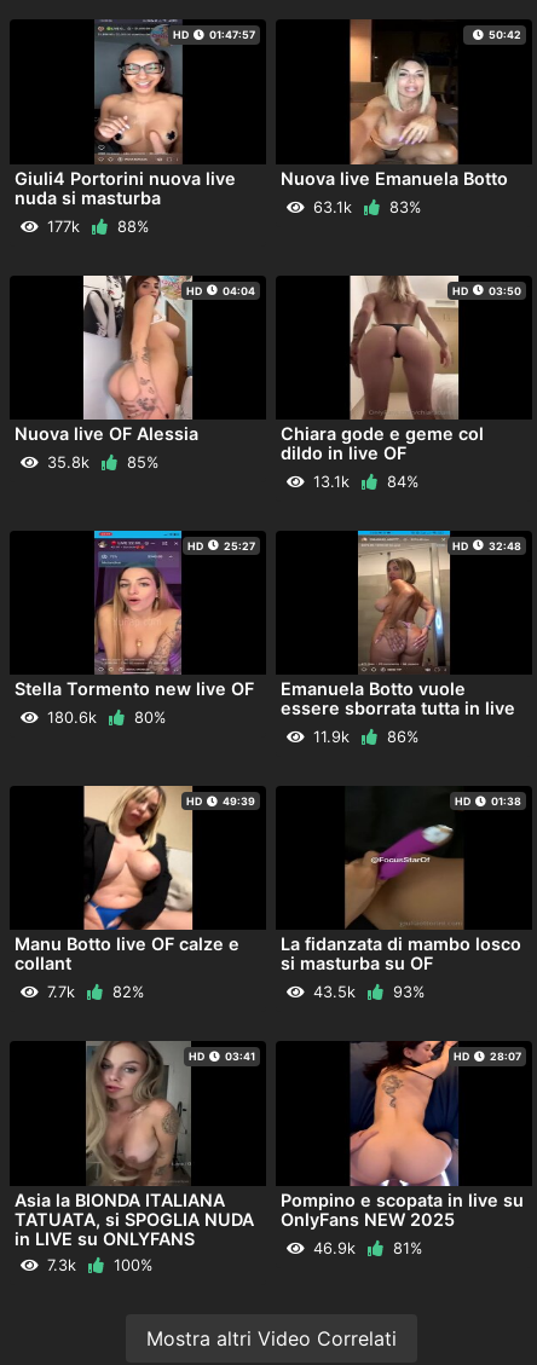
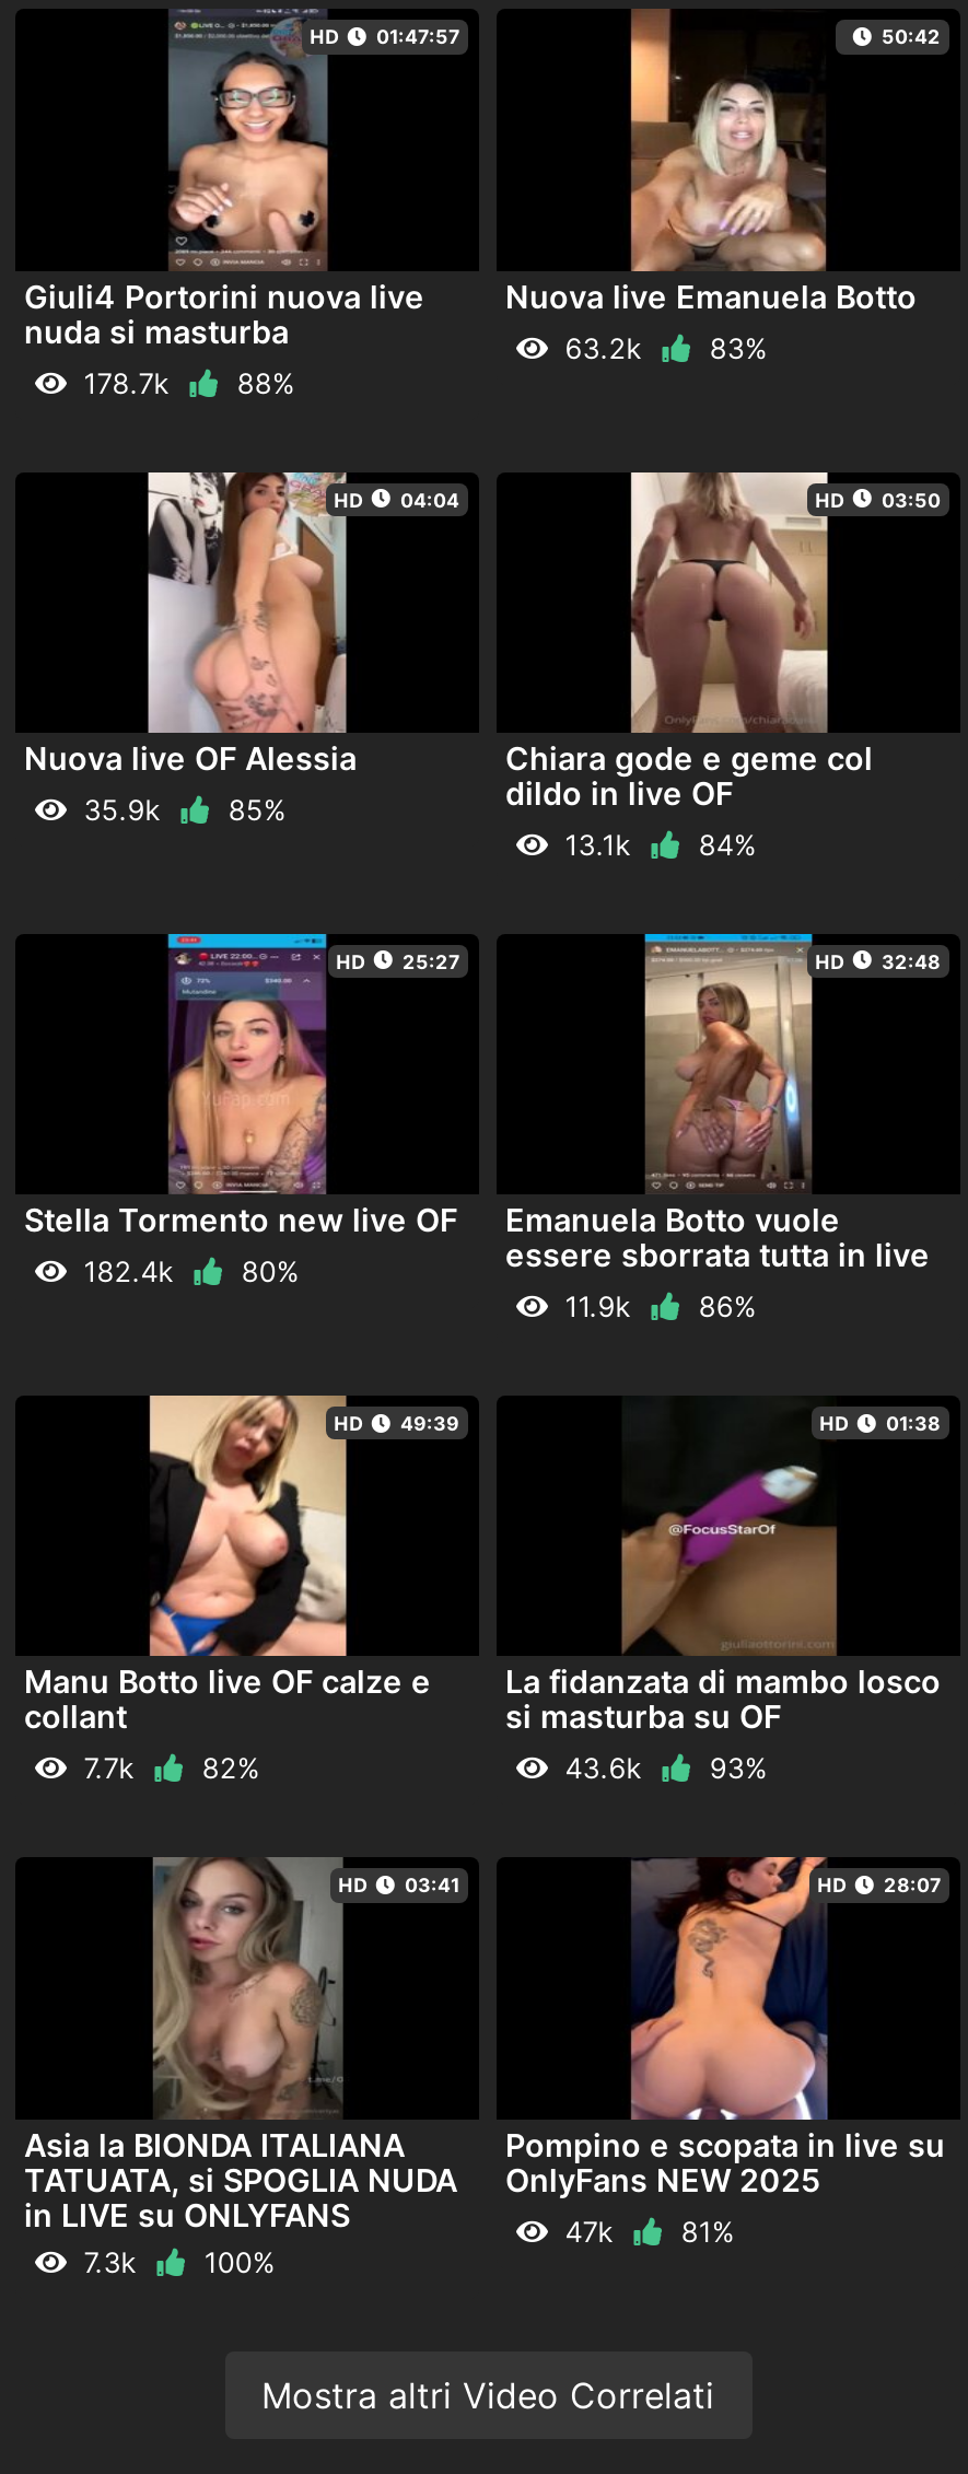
[313,198,352,216] 63.1k -> [565,331,641,364] 63.2k
[47,217,80,235] 177k -> [84,366,169,399] 178.7k
[47,453,90,471] 35.8k -> [84,794,160,826] 35.9k
[47,708,97,727] 180.6k -> [84,1256,173,1288] 182.4k
[313,983,356,1001] 43.5k -> [565,1753,641,1785] 43.6k
[313,1239,356,1257] 46.9k -> [565,2215,613,2248] 47k

